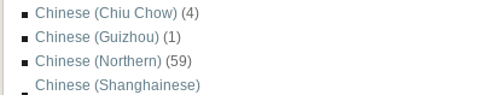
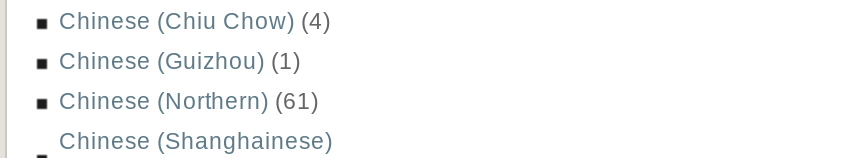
[35,52,192,68] Chinese (Northern) (59) -> [59,87,319,113] Chinese (Northern) (61)

